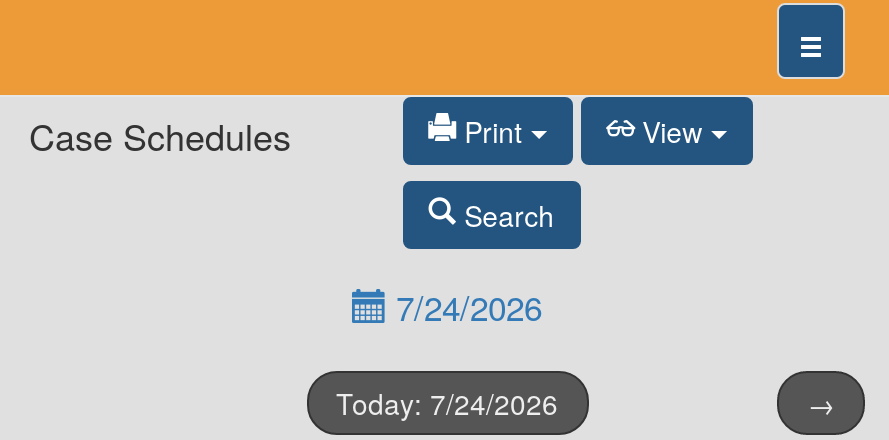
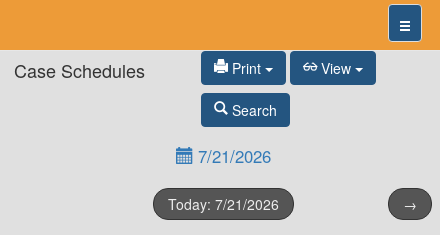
[386,283,542,331] 7/24/2026 -> [192,144,270,168] 7/21/2026
[336,383,558,423] Today: 7/24/2026 -> [167,194,278,214] Today: 7/21/2026

